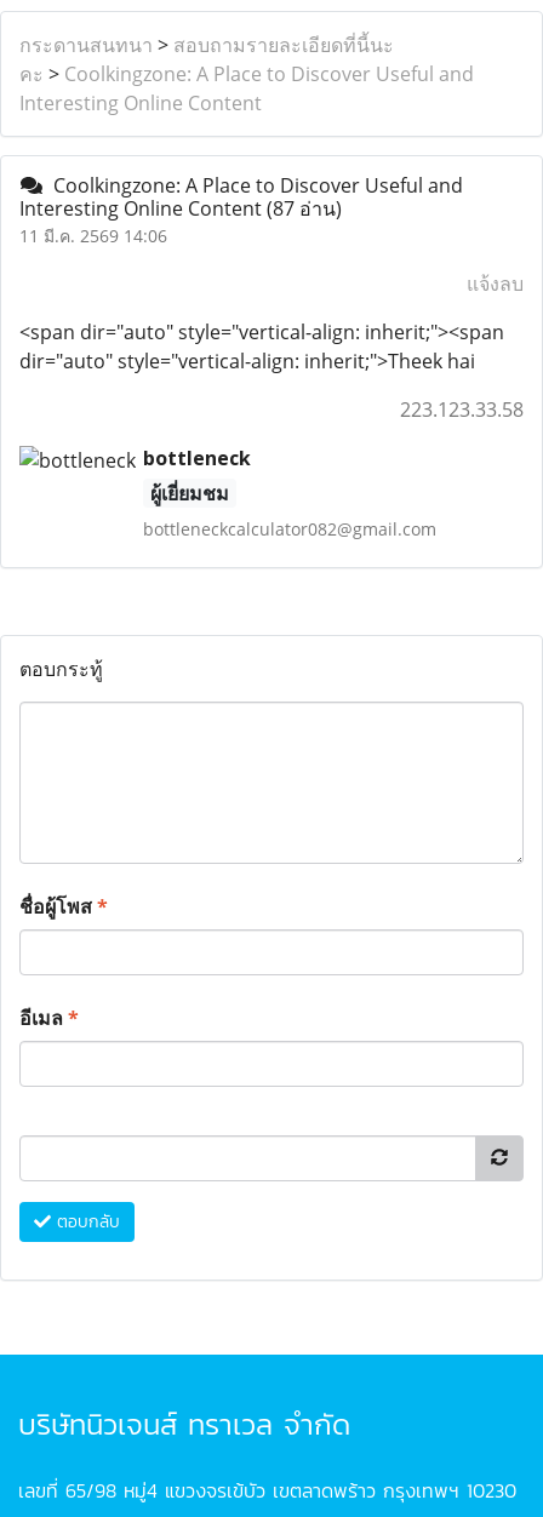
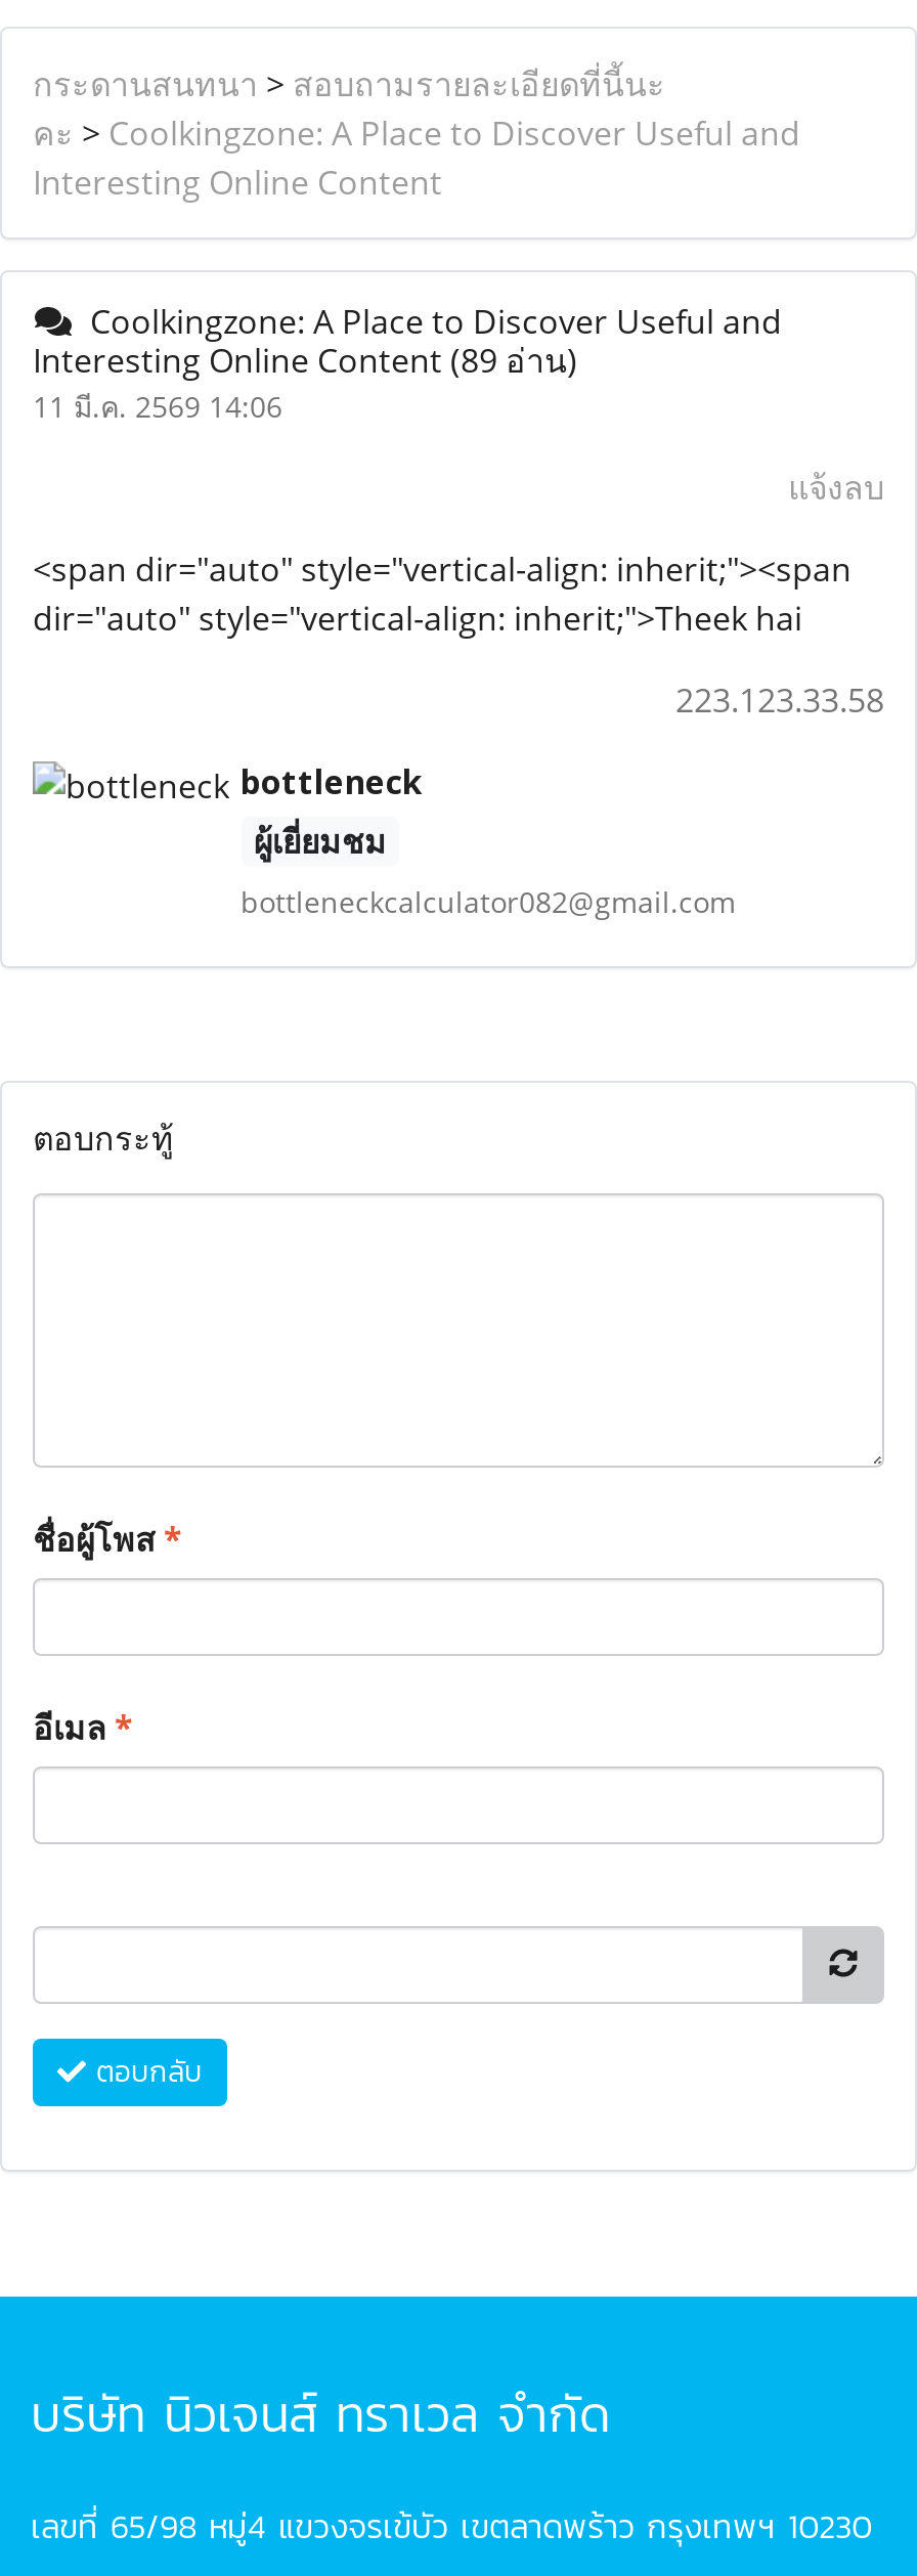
[19,195,342,222] Interesting Online Content (87 อ่าน) -> [33,338,577,383] Interesting Online Content (89 อ่าน)
[18,1403,350,1446] บริษัทนิวเจนส์ ทราเวล จำกัด -> [31,2378,610,2450] บริษัท นิวเจนส์ ทราเวล จำกัด

